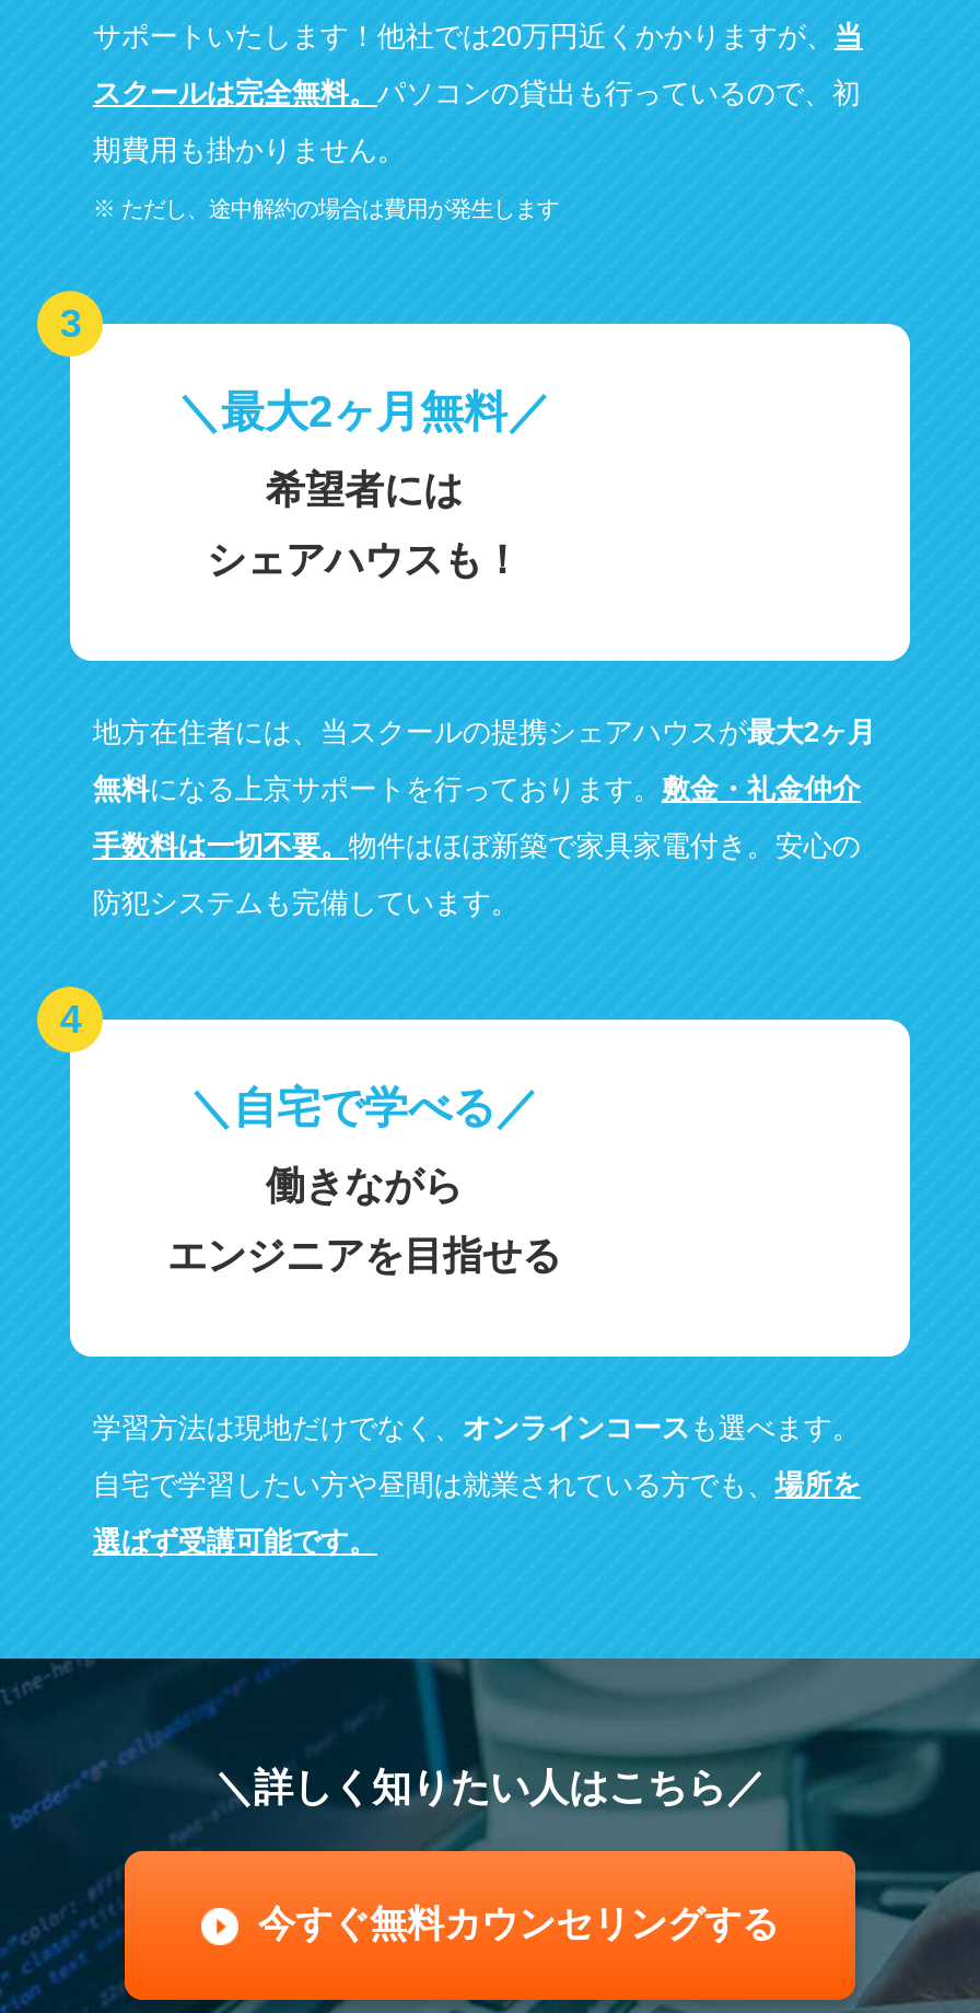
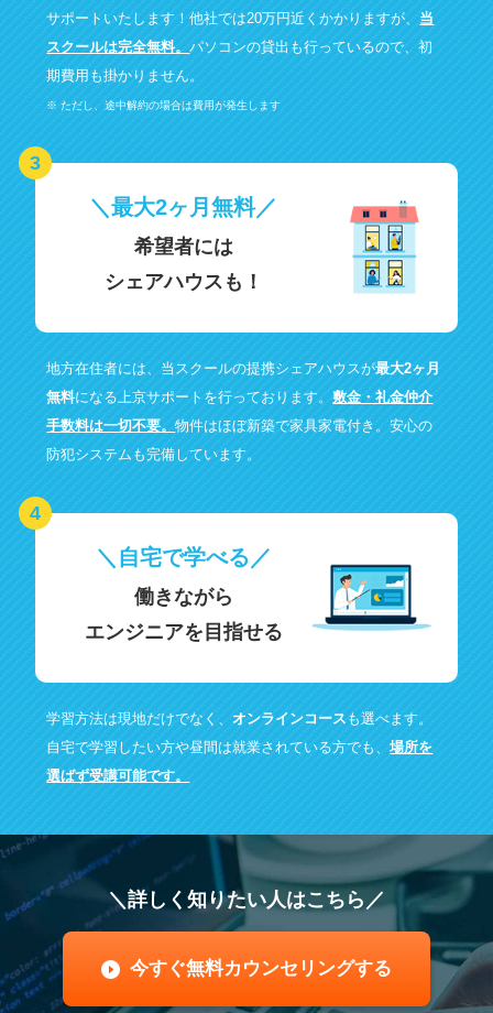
none -> [350,200,419,294] [image]
none -> [313,564,431,631] [image]

